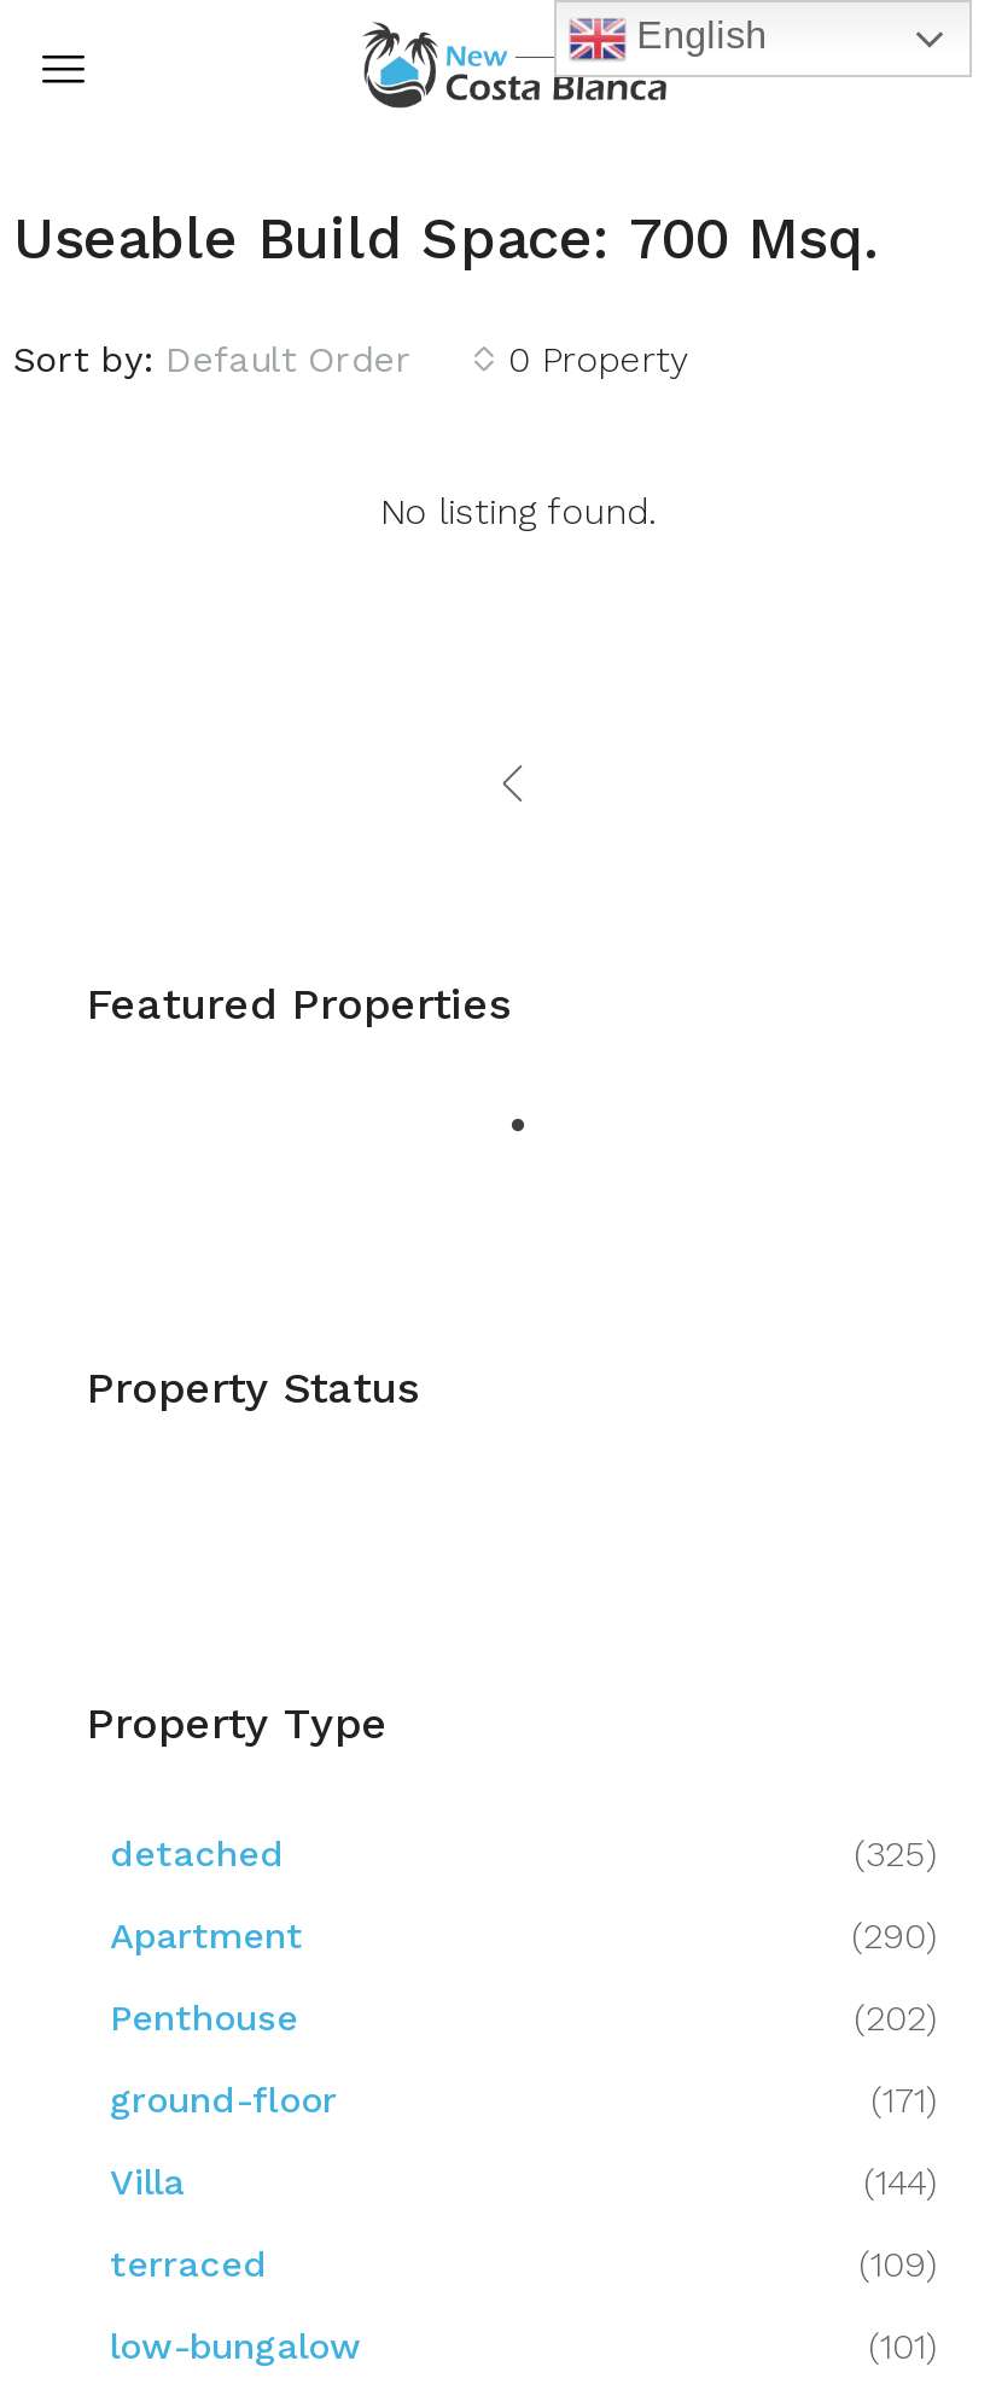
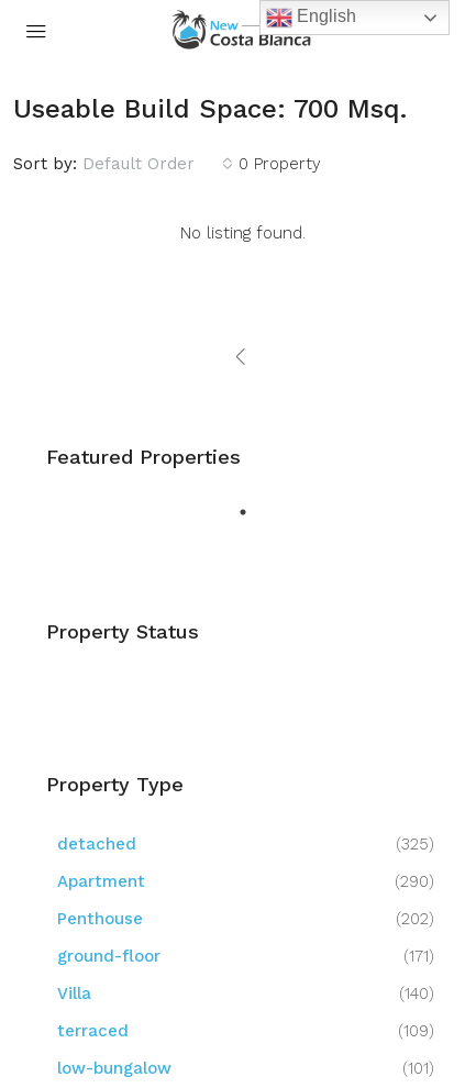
[863,2161,938,2204] (144) -> [399,984,434,1003] (140)

